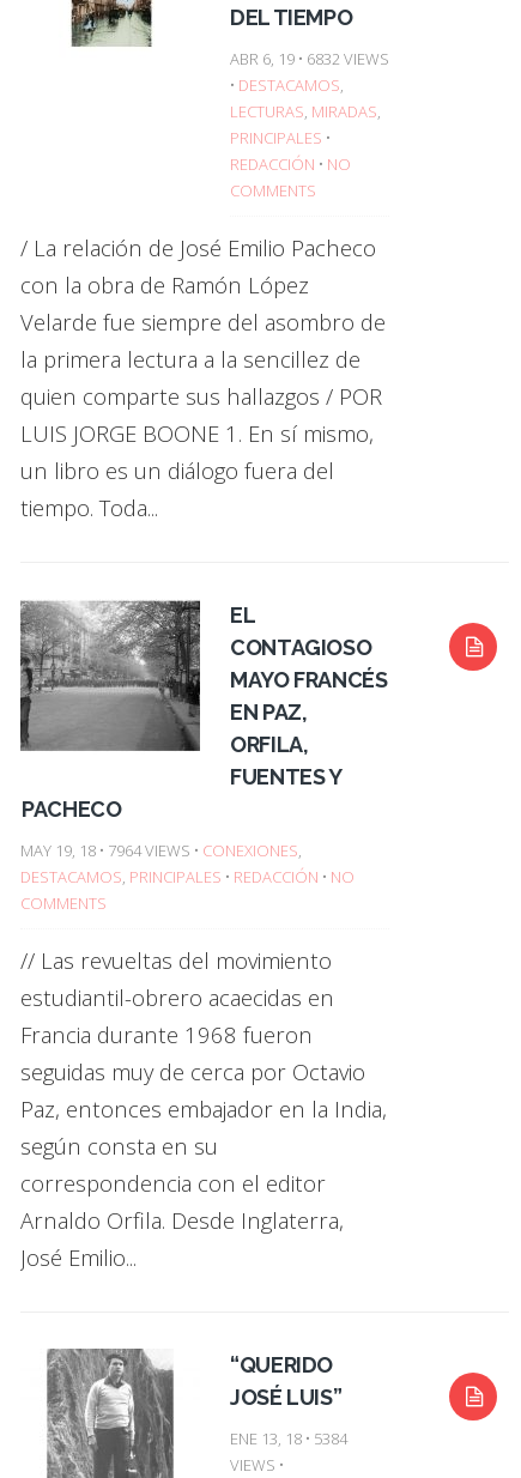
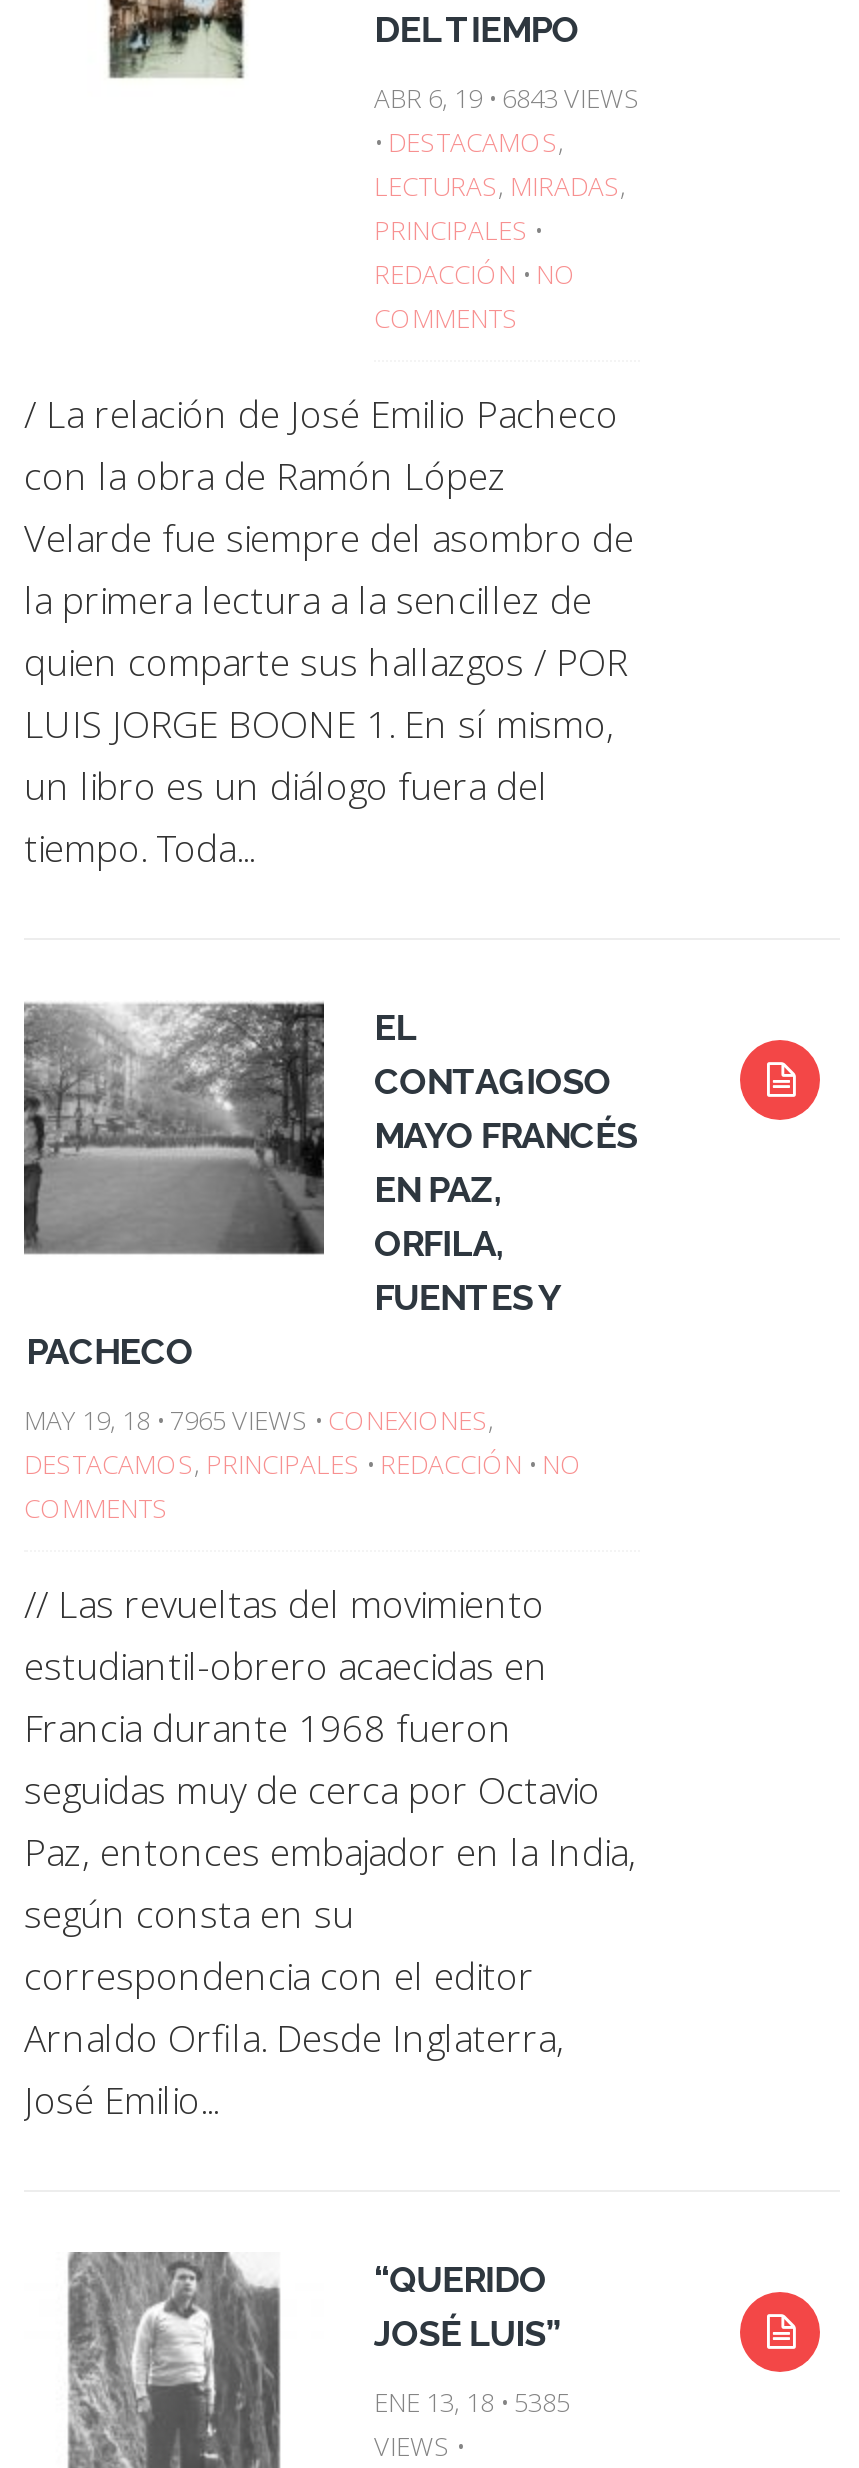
[230,47,389,69] ABR 6, 19 • 6832 VIEWS -> [374,79,640,115] ABR 6, 19 • 6843 VIEWS
[20,839,302,861] MAY 19, 18 • 7964 VIEWS • CONEXIONES, -> [24,1401,494,1437] MAY 19, 18 • 7965 VIEWS • CONEXIONES,
[230,1427,347,1449] ENE 13, 18 • 5384 -> [374,2383,570,2419] ENE 13, 18 • 5385

